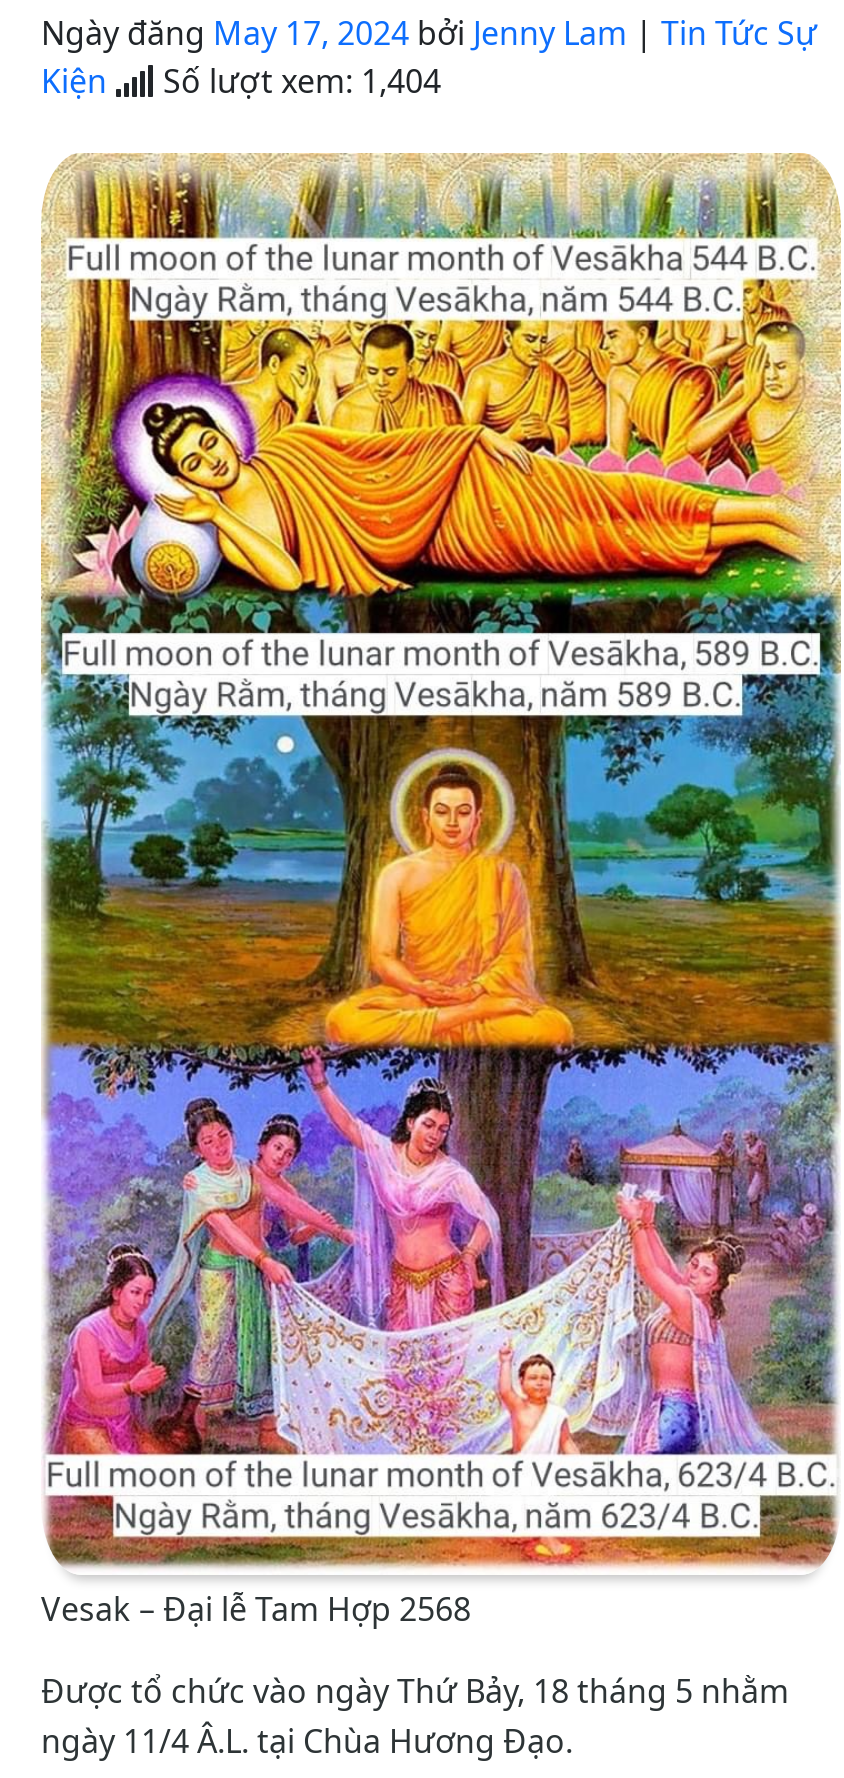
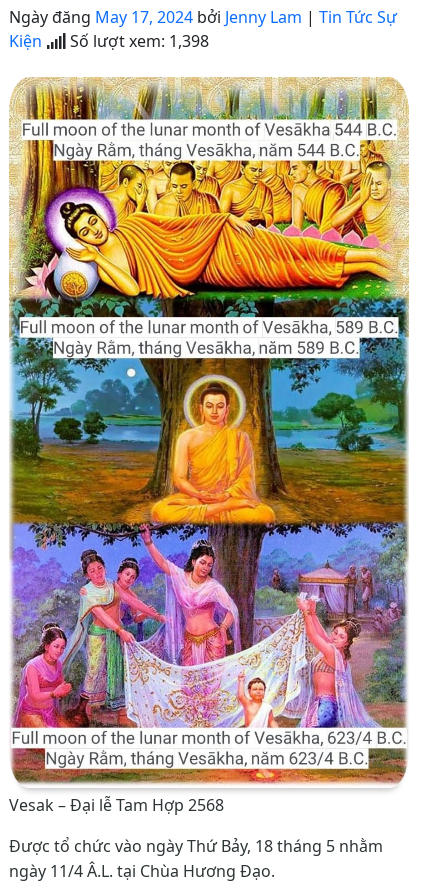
[41,60,441,104] Kiện Số lượt xem: 1,404 -> [9,30,209,52] Kiện Số lượt xem: 1,398

